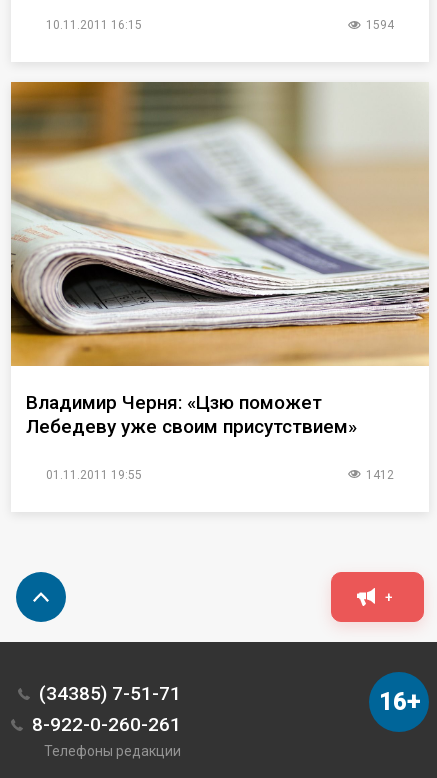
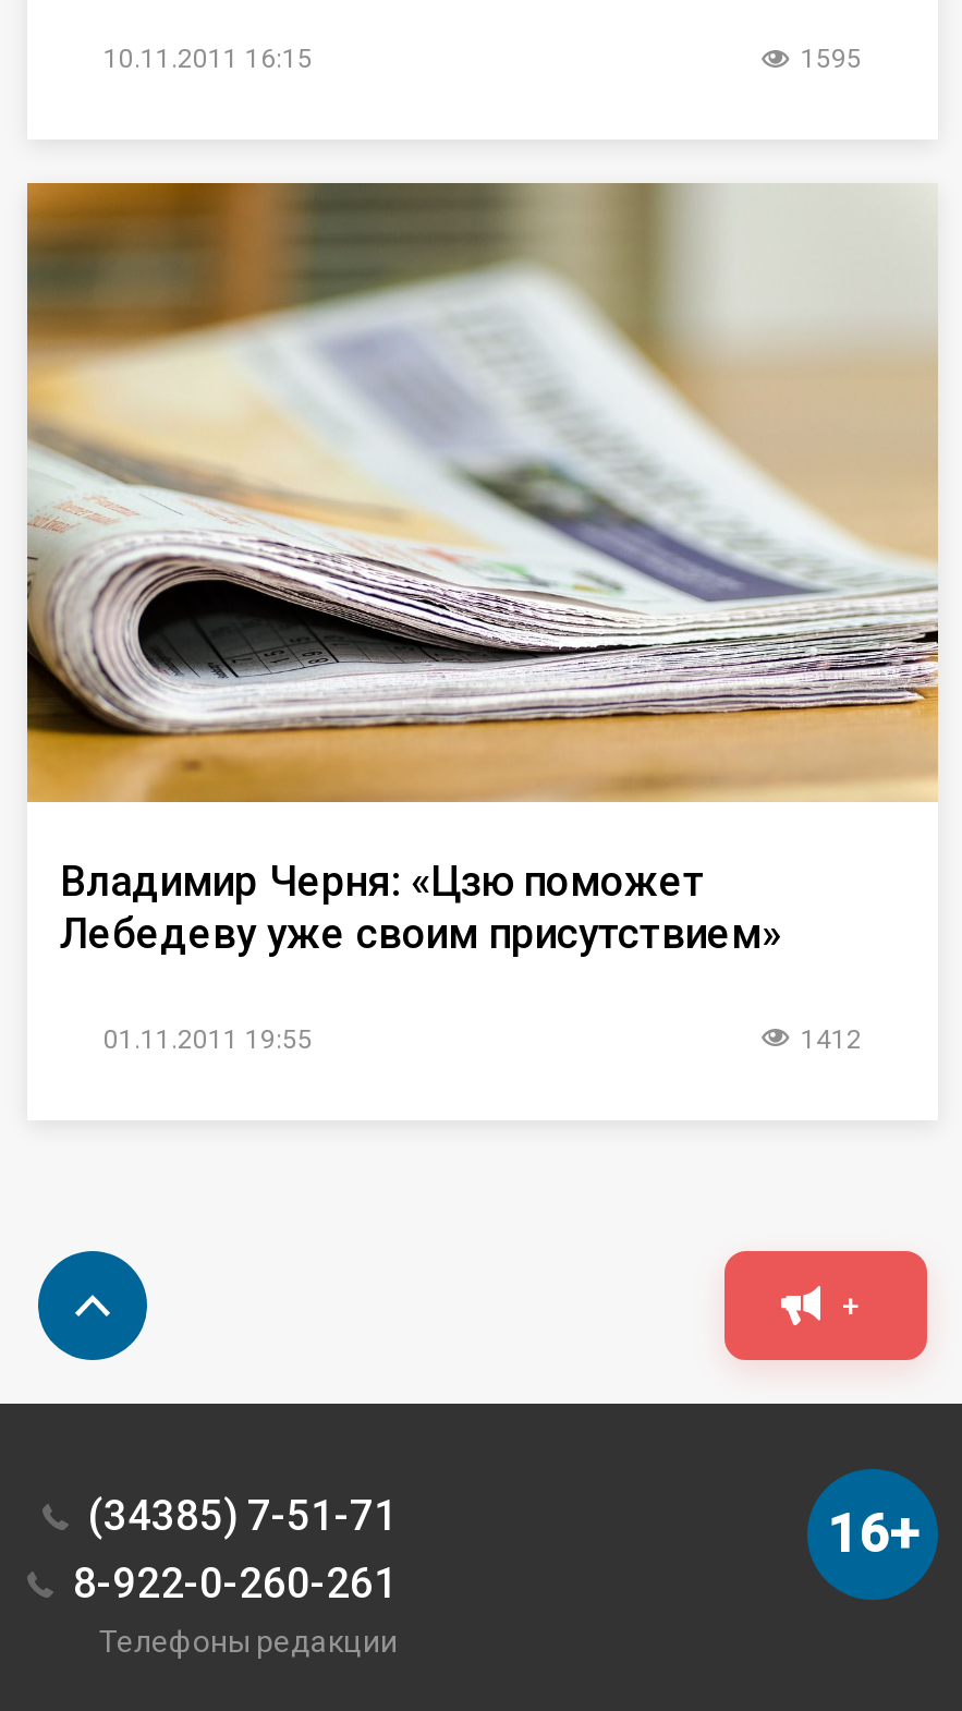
[366,18,394,32] 1594 -> [801,45,862,75] 1595

